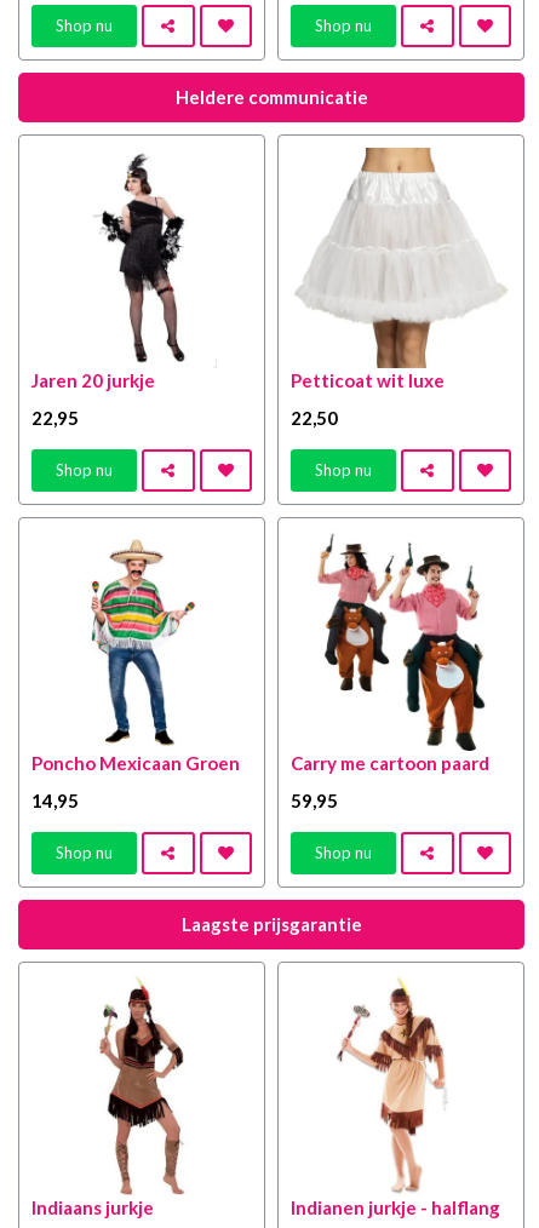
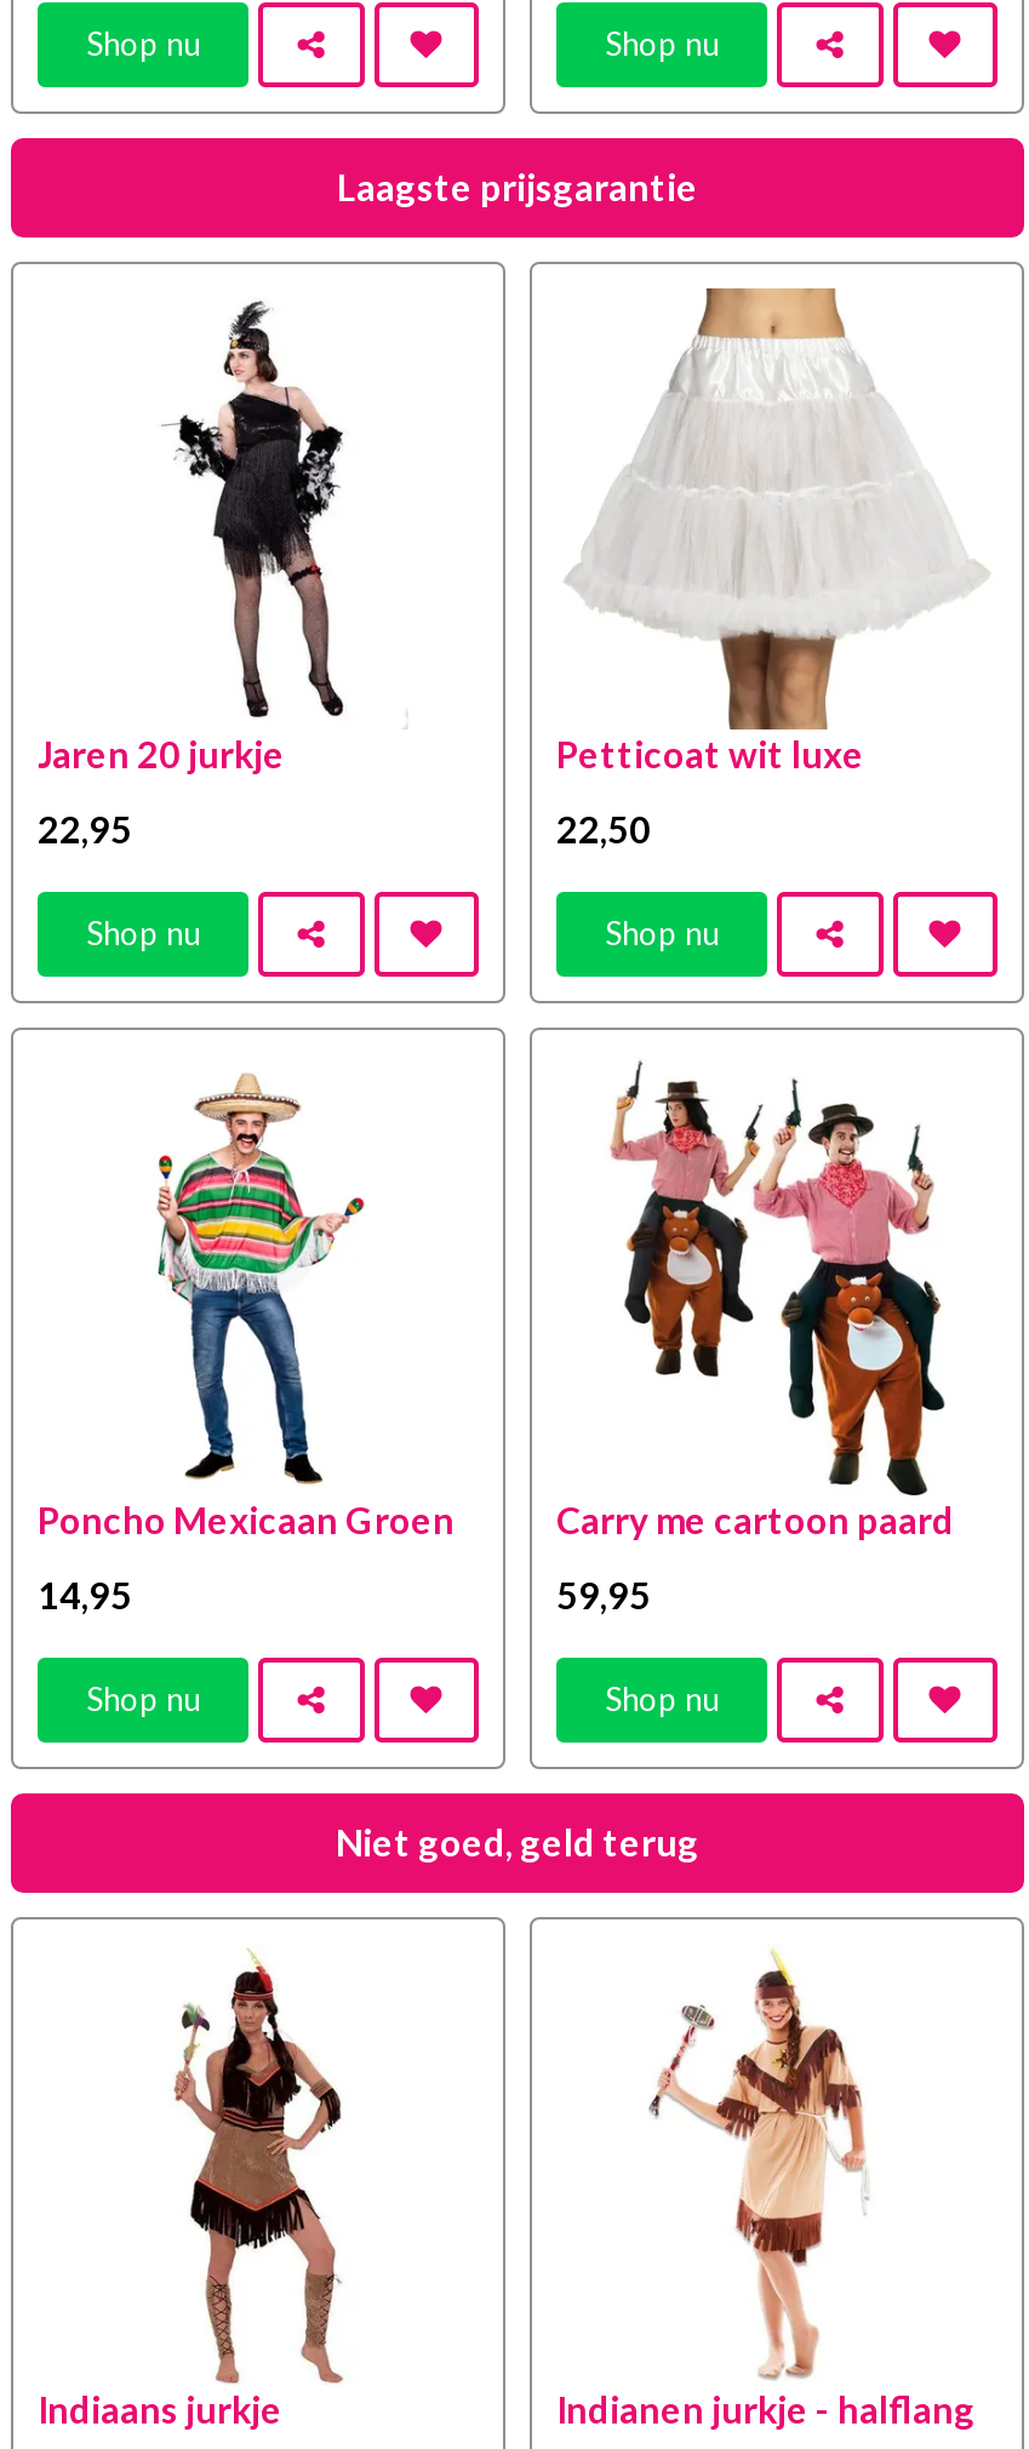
[175,86,368,108] Heldere communicatie -> none
none -> [336,1820,699,1864] Niet goed, geld terug
moved [181,913,362,935] -> [337,165,698,208]: Laagste prijsgarantie

